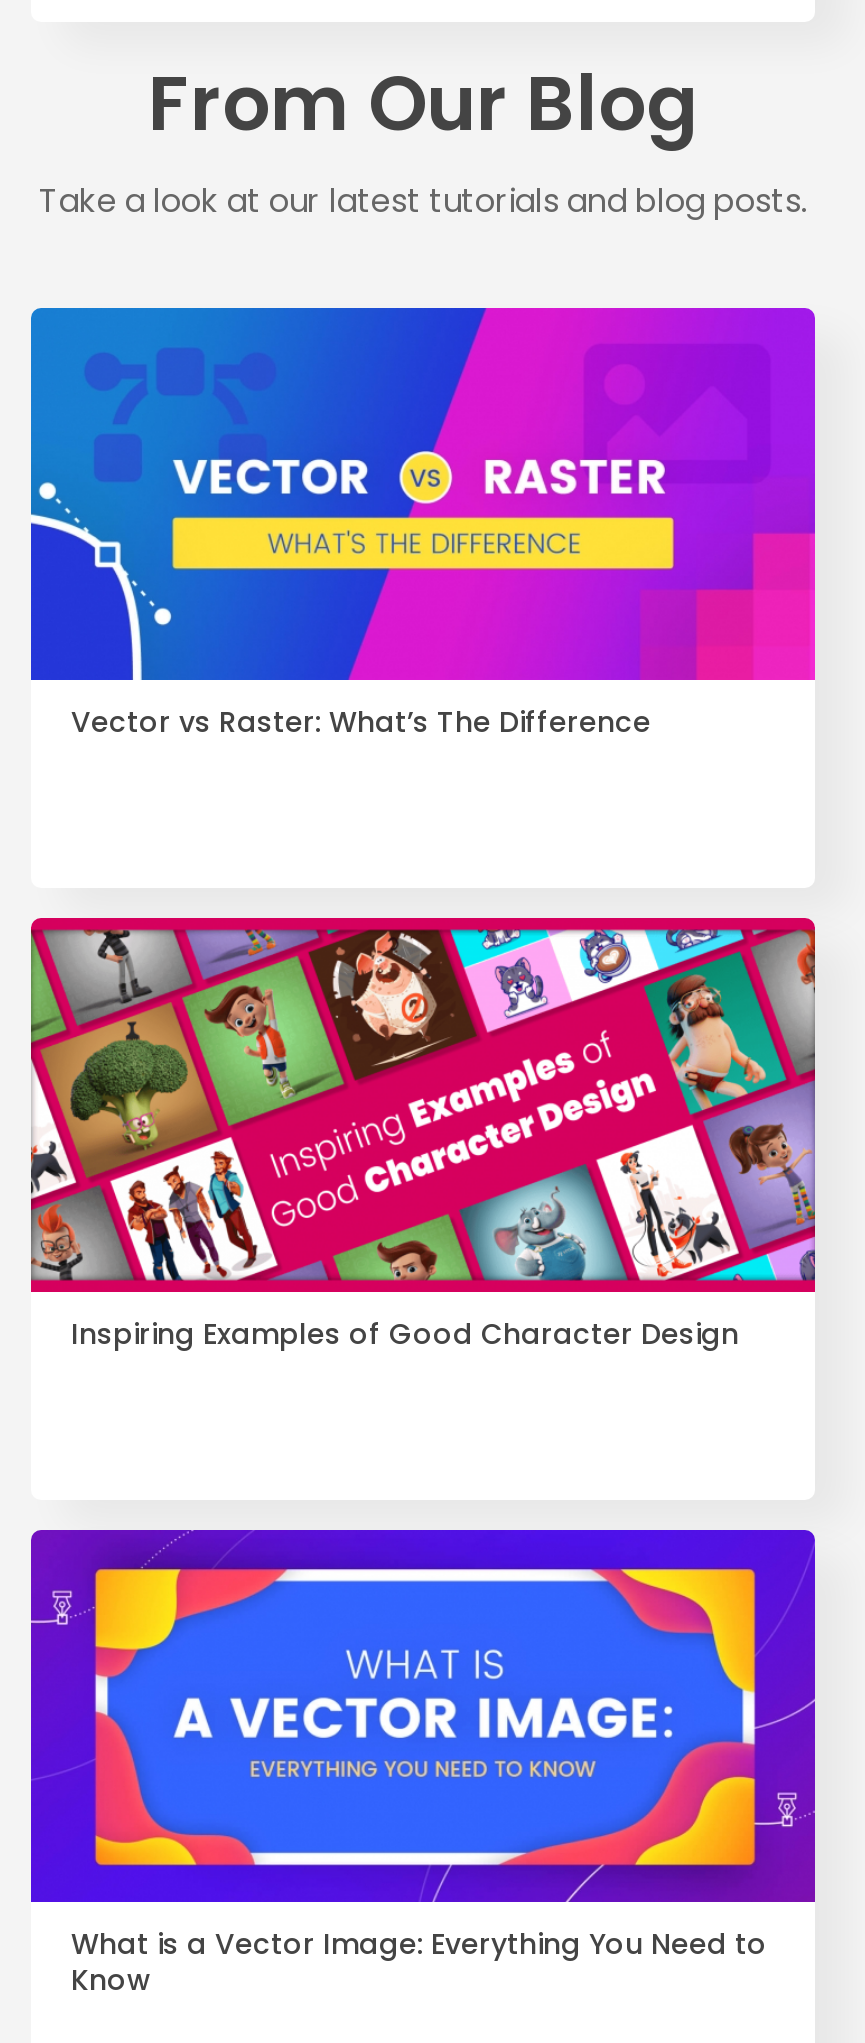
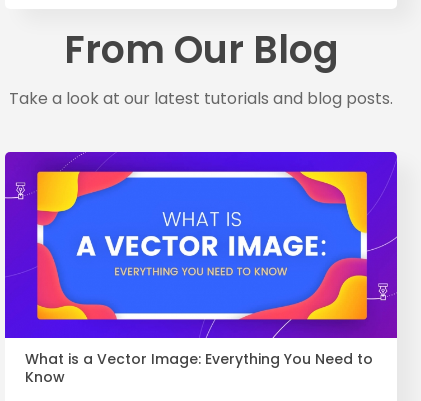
[29,306,817,743] [image] | Vector vs Raster: What’s The Difference -> none
[29,914,817,1354] [image] | Inspiring Examples of Good Character Design -> none

